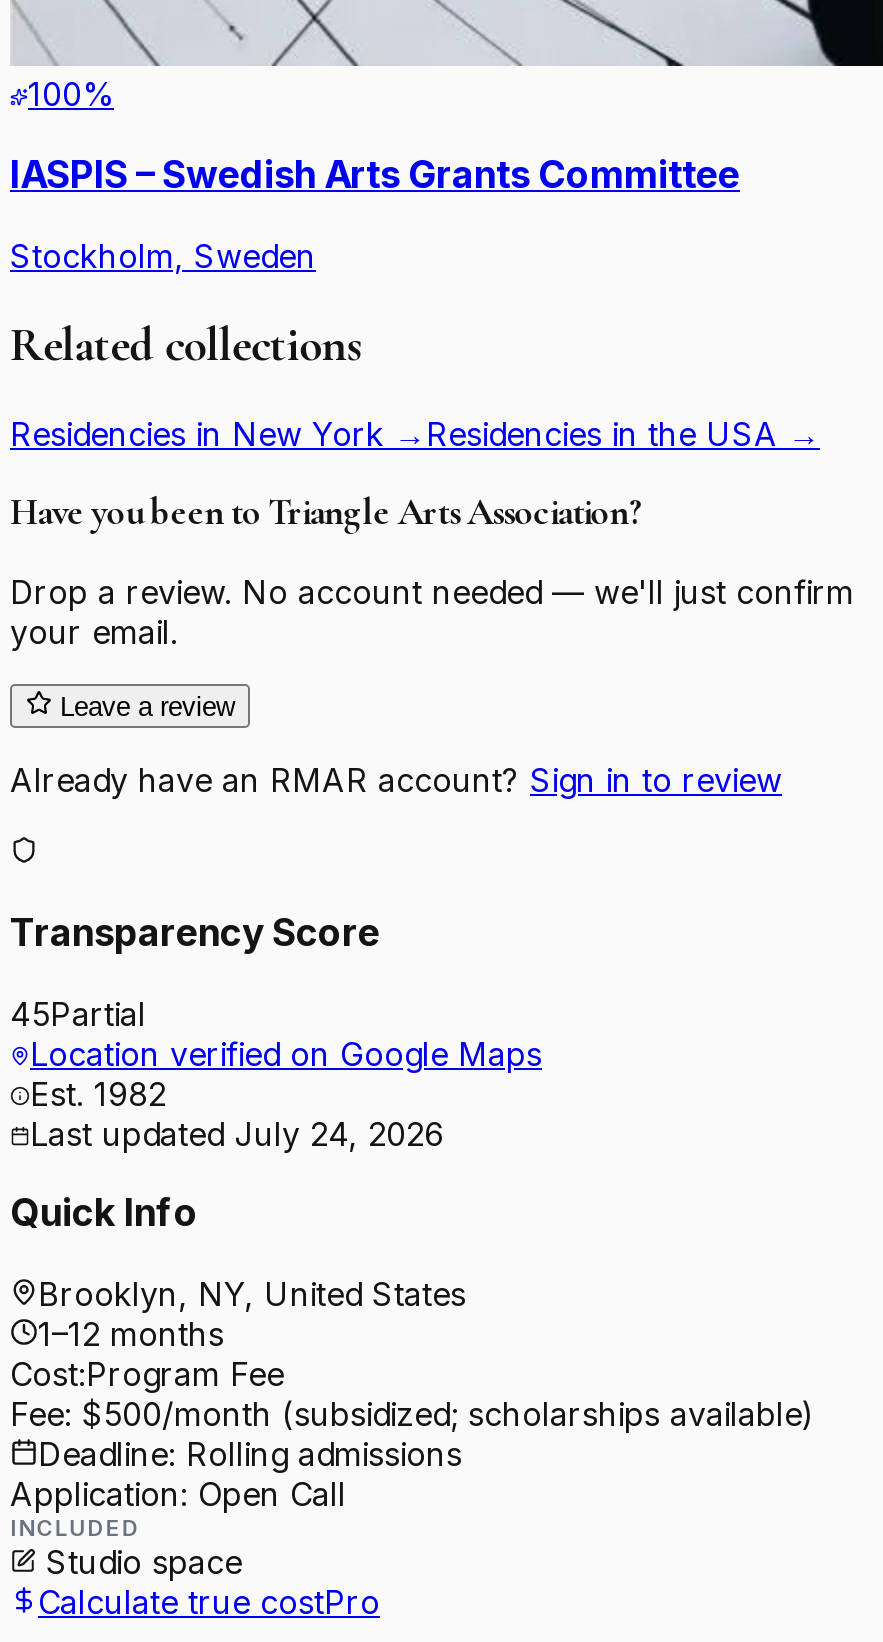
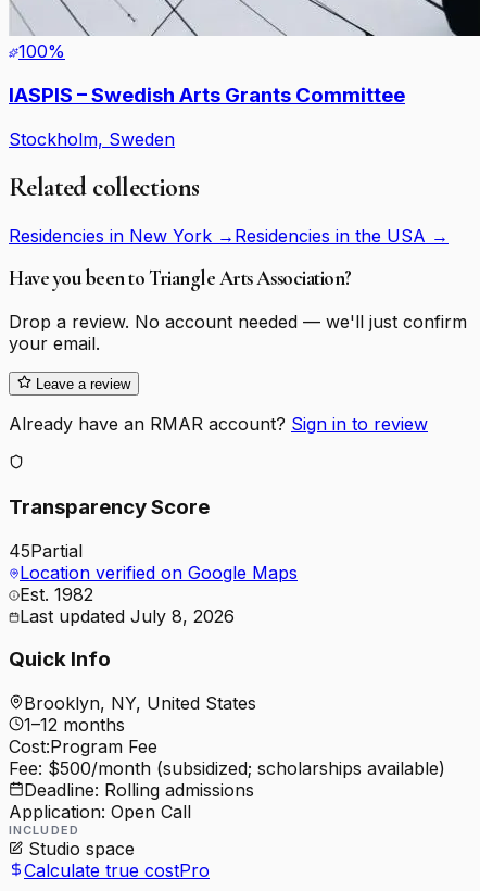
[30,1113,444,1153] Last updated July 24, 2026 -> [20,605,235,627] Last updated July 8, 2026

